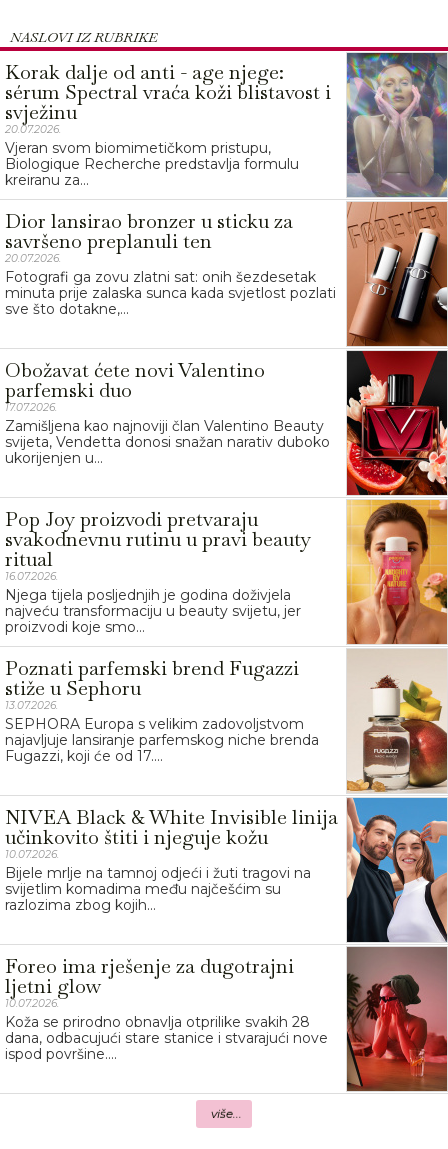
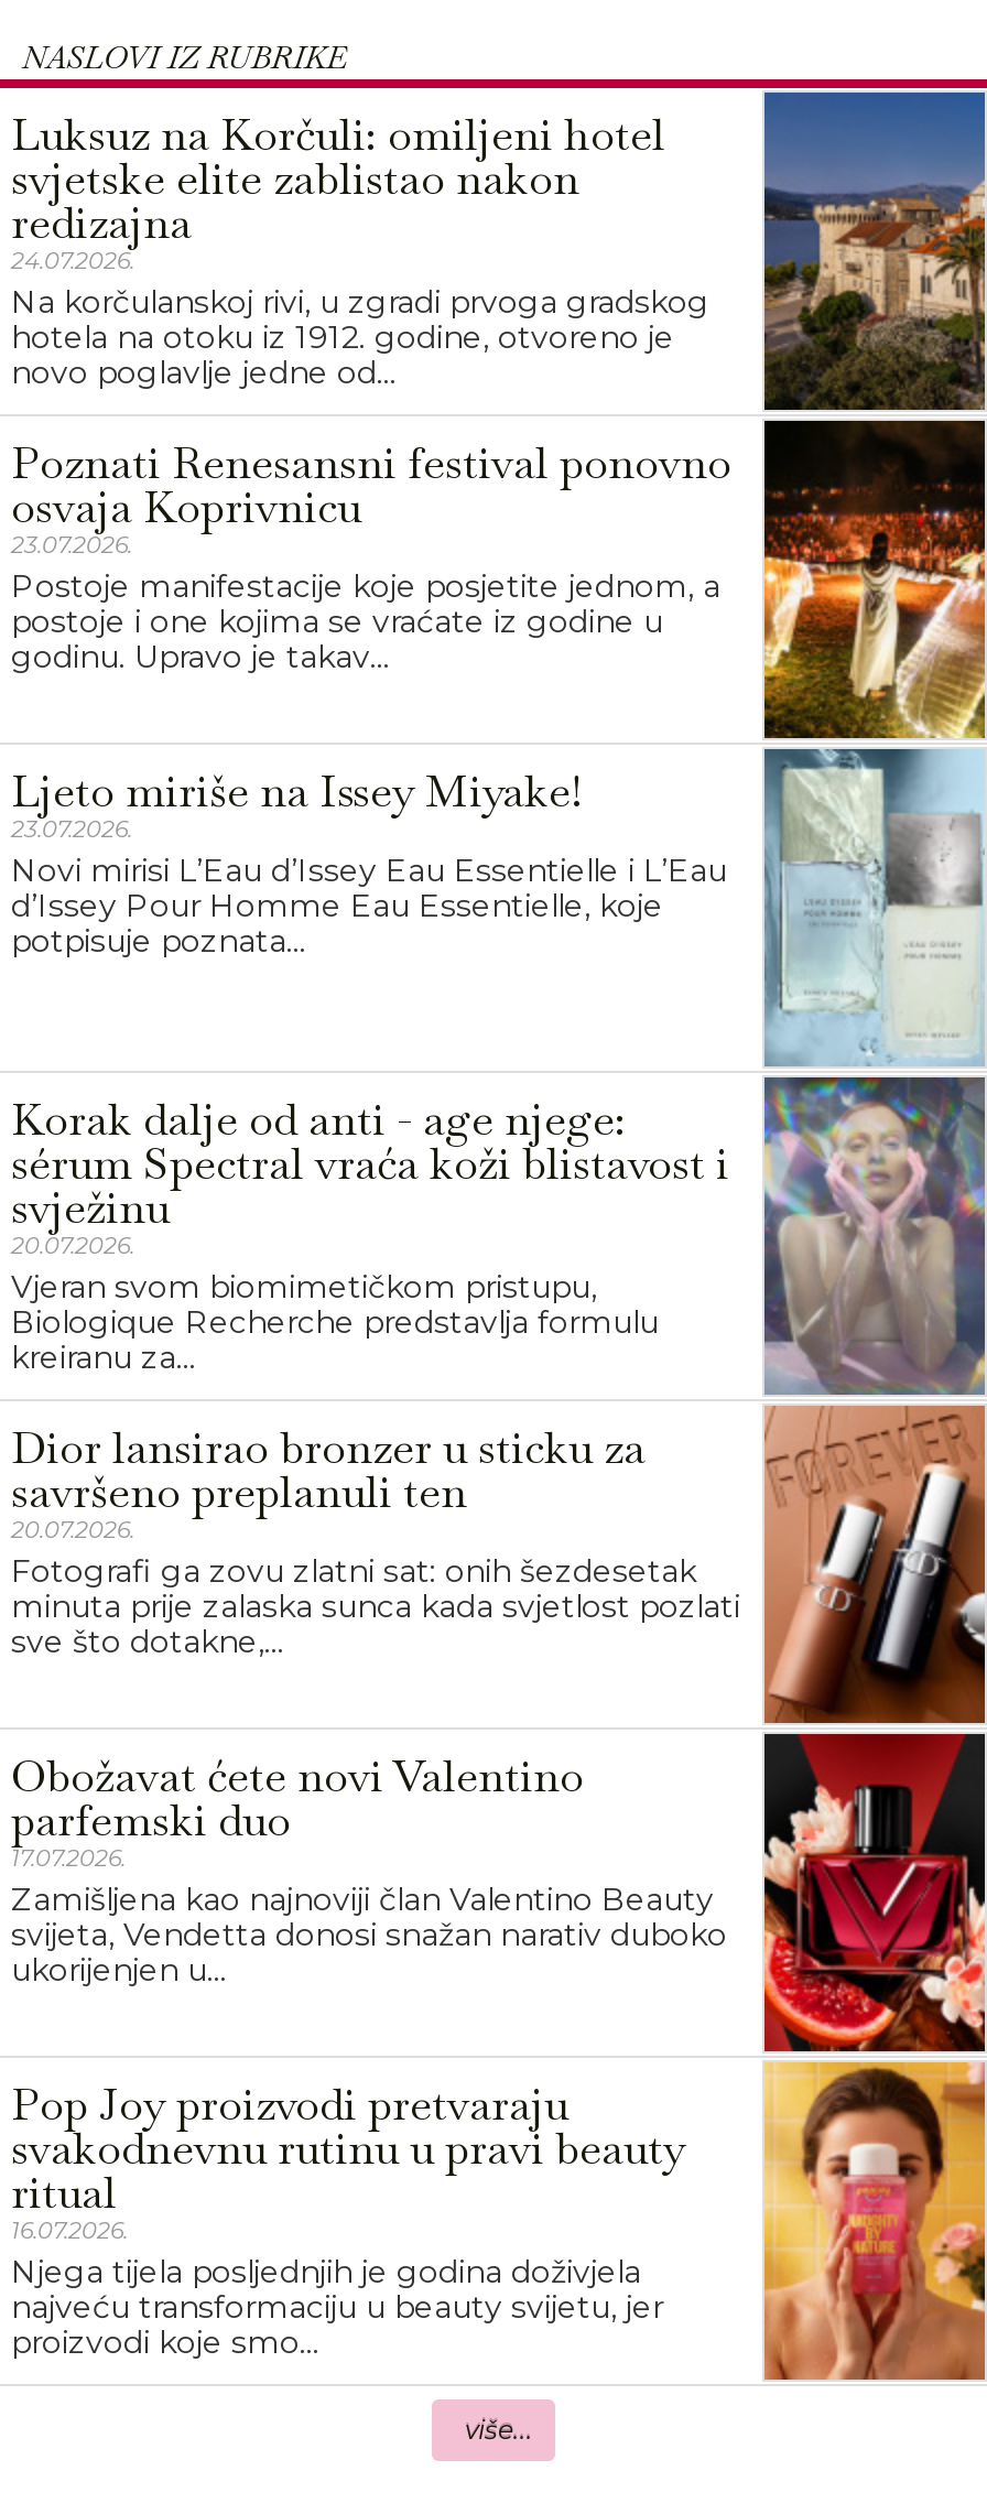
none -> [11,90,980,1069] [image] | Luksuz na Korčuli: omiljeni hotel | svjetske elite zablistao nakon | redizajna | 24.07.2026. | Na korčulanskoj rivi, u zgradi prvoga gradskog | hotela na otoku iz 1912. godine, otvoreno je | novo poglavlje jedne od... | Poznati Renesansni festival ponovno | osvaja Koprivnicu | 23.07.2026. | Postoje manifestacije koje posjetite jednom, a | postoje i one kojima se vraćate iz godine u | godinu. Upravo je takav... | Ljeto miriše na Issey Miyake! | 23.07.2026. | Novi mirisi L’Eau d’Issey Eau Essentielle i L’Eau | d’Issey Pour Homme Eau Essentielle, koje | potpisuje poznata...
moved [5,59,336,636] -> [11,1091,740,2362]: Korak dalje od anti - age njege: | sérum Spectral vraća koži blistavost i | svježinu | ... | najveću transformaciju u beauty svijetu, jer | proizvodi koje smo...
[5,650,445,1092] [image] | Poznati parfemski brend Fugazzi | stiže u Sephoru | 13.07.2026. | SEPHORA Europa s velikim zadovoljstvom | najavljuje lansiranje parfemskog niche brenda | Fugazzi, koji će od 17.... | NIVEA Black & White Invisible linija | učinkovito štiti i njeguje kožu | 10.07.2026. | Bijele mrlje na tamnoj odjeći i žuti tragovi na | svijetlim komadima među najčešćim su | razlozima zbog kojih... | Foreo ima rješenje za dugotrajni | ljetni glow | 10.07.2026. | Koža se prirodno obnavlja otprilike svakih 28 | dana, odbacujući stare stanice i stvarajući nove | ispod površine.... -> none

